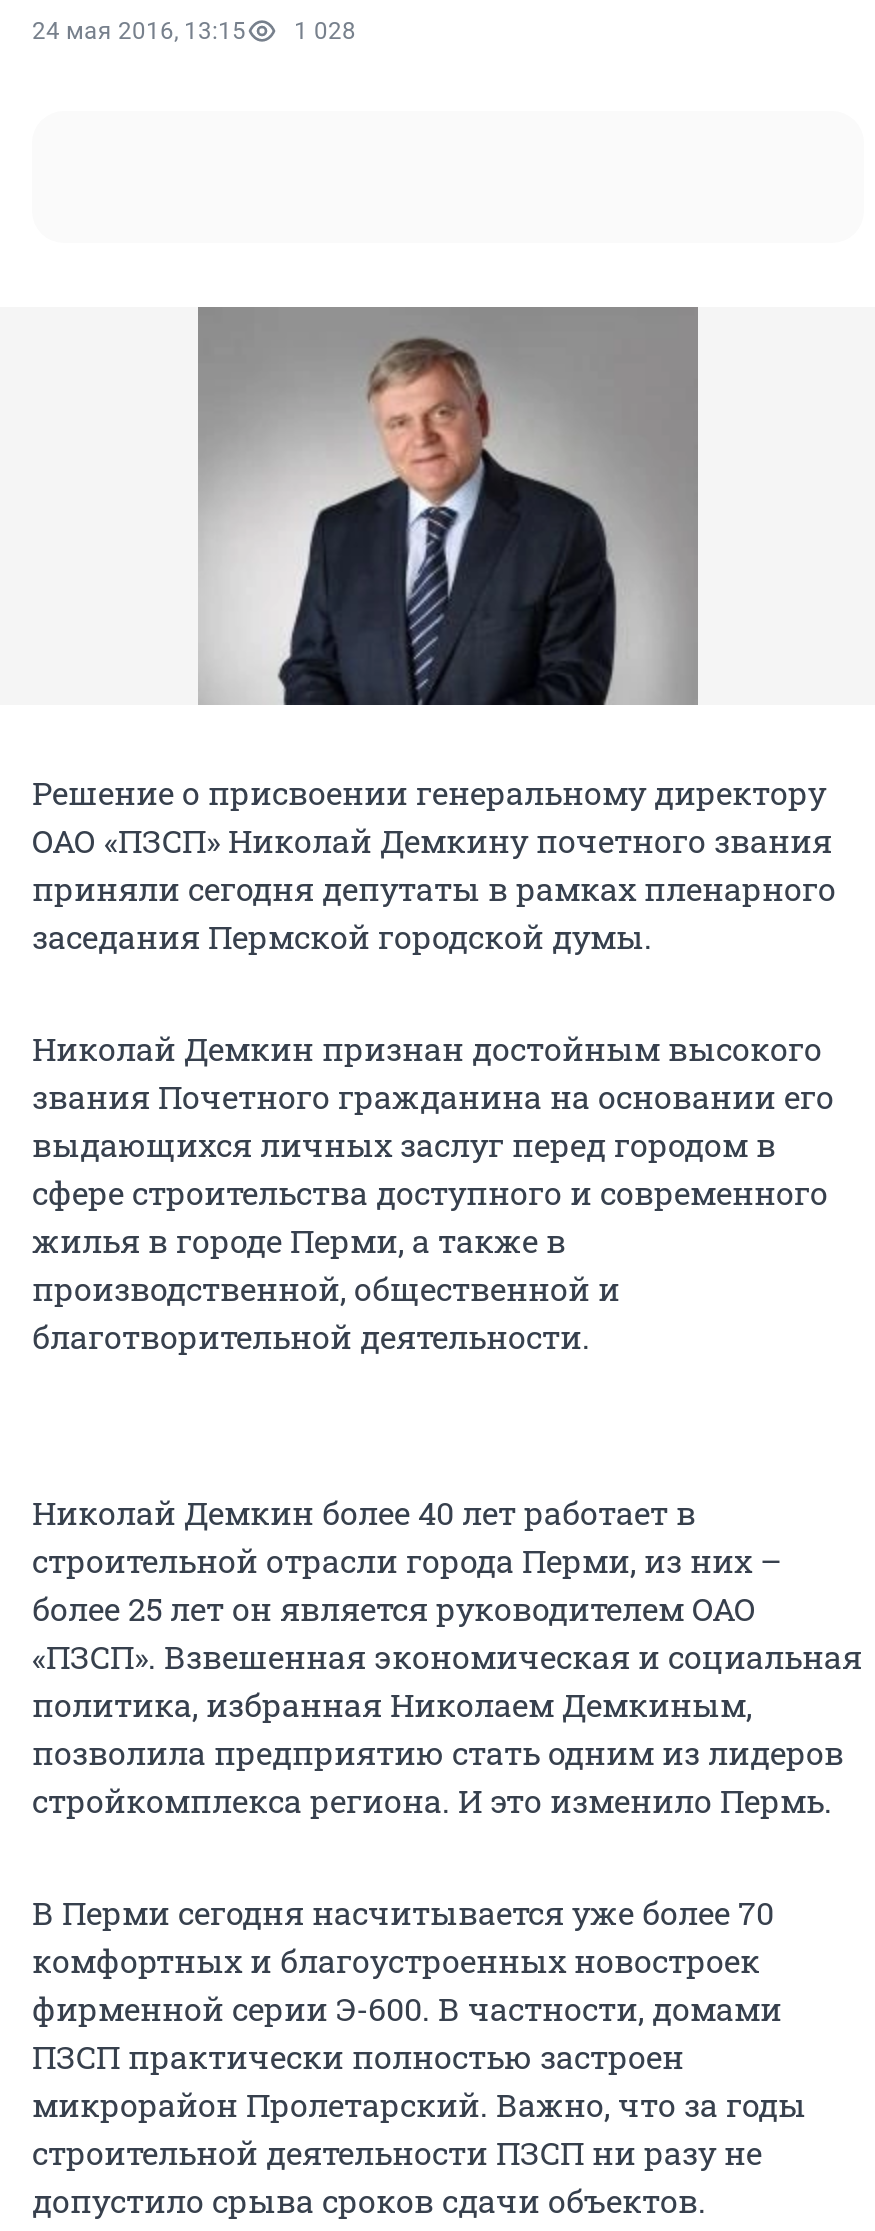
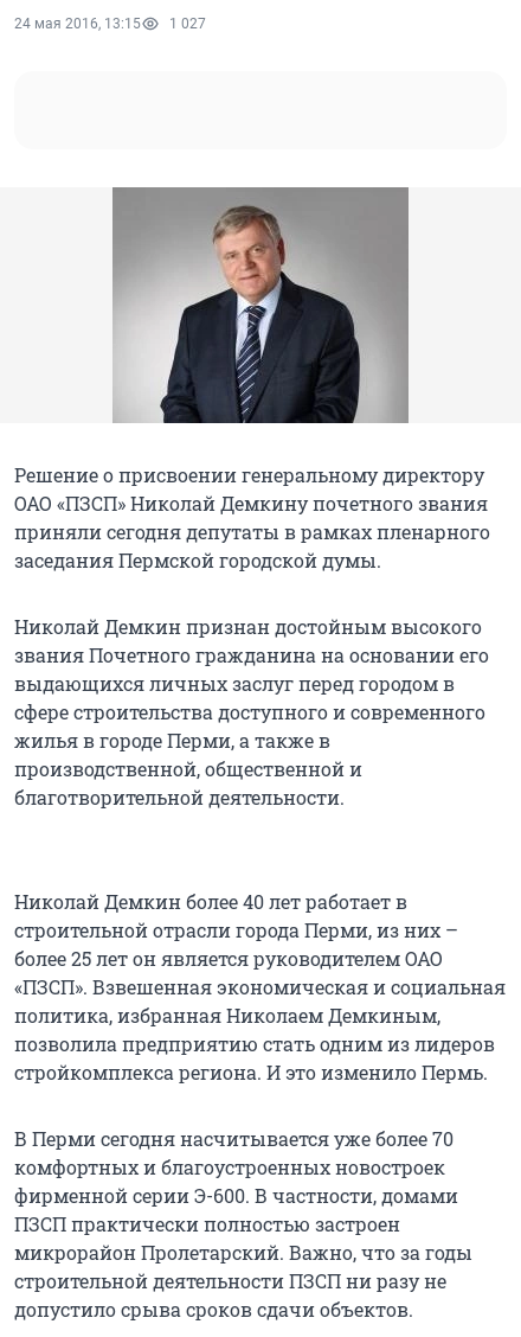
[32,17,356,45] 24 мая 2016, 13:15 1 028 -> [14,16,206,32] 24 мая 2016, 13:15 1 027

